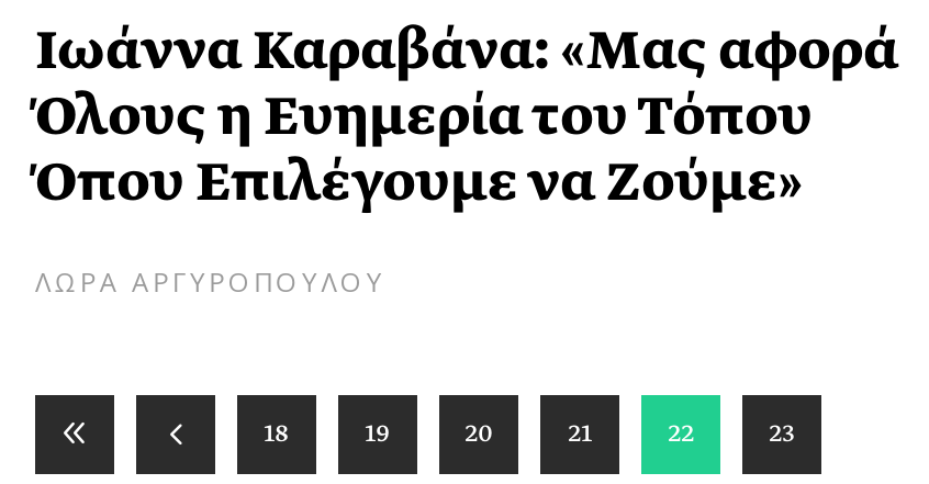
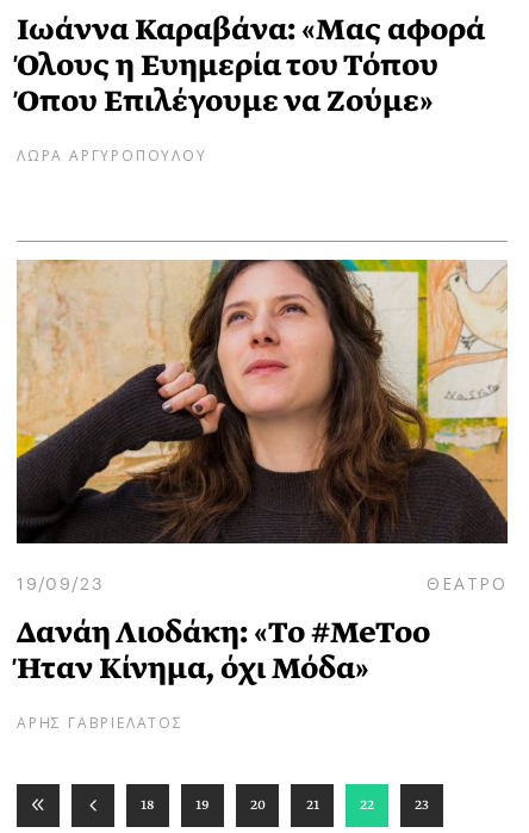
none -> [15,259,509,732] [image] | 19/09/23 | ΘΕΑΤΡΟ | Δανάη Λιοδάκη: «Το #MeToo | Ήταν Κίνημα, όχι Μόδα» | ΑΡΗΣ ΓΑΒΡΙΕΛΑΤΟΣ

